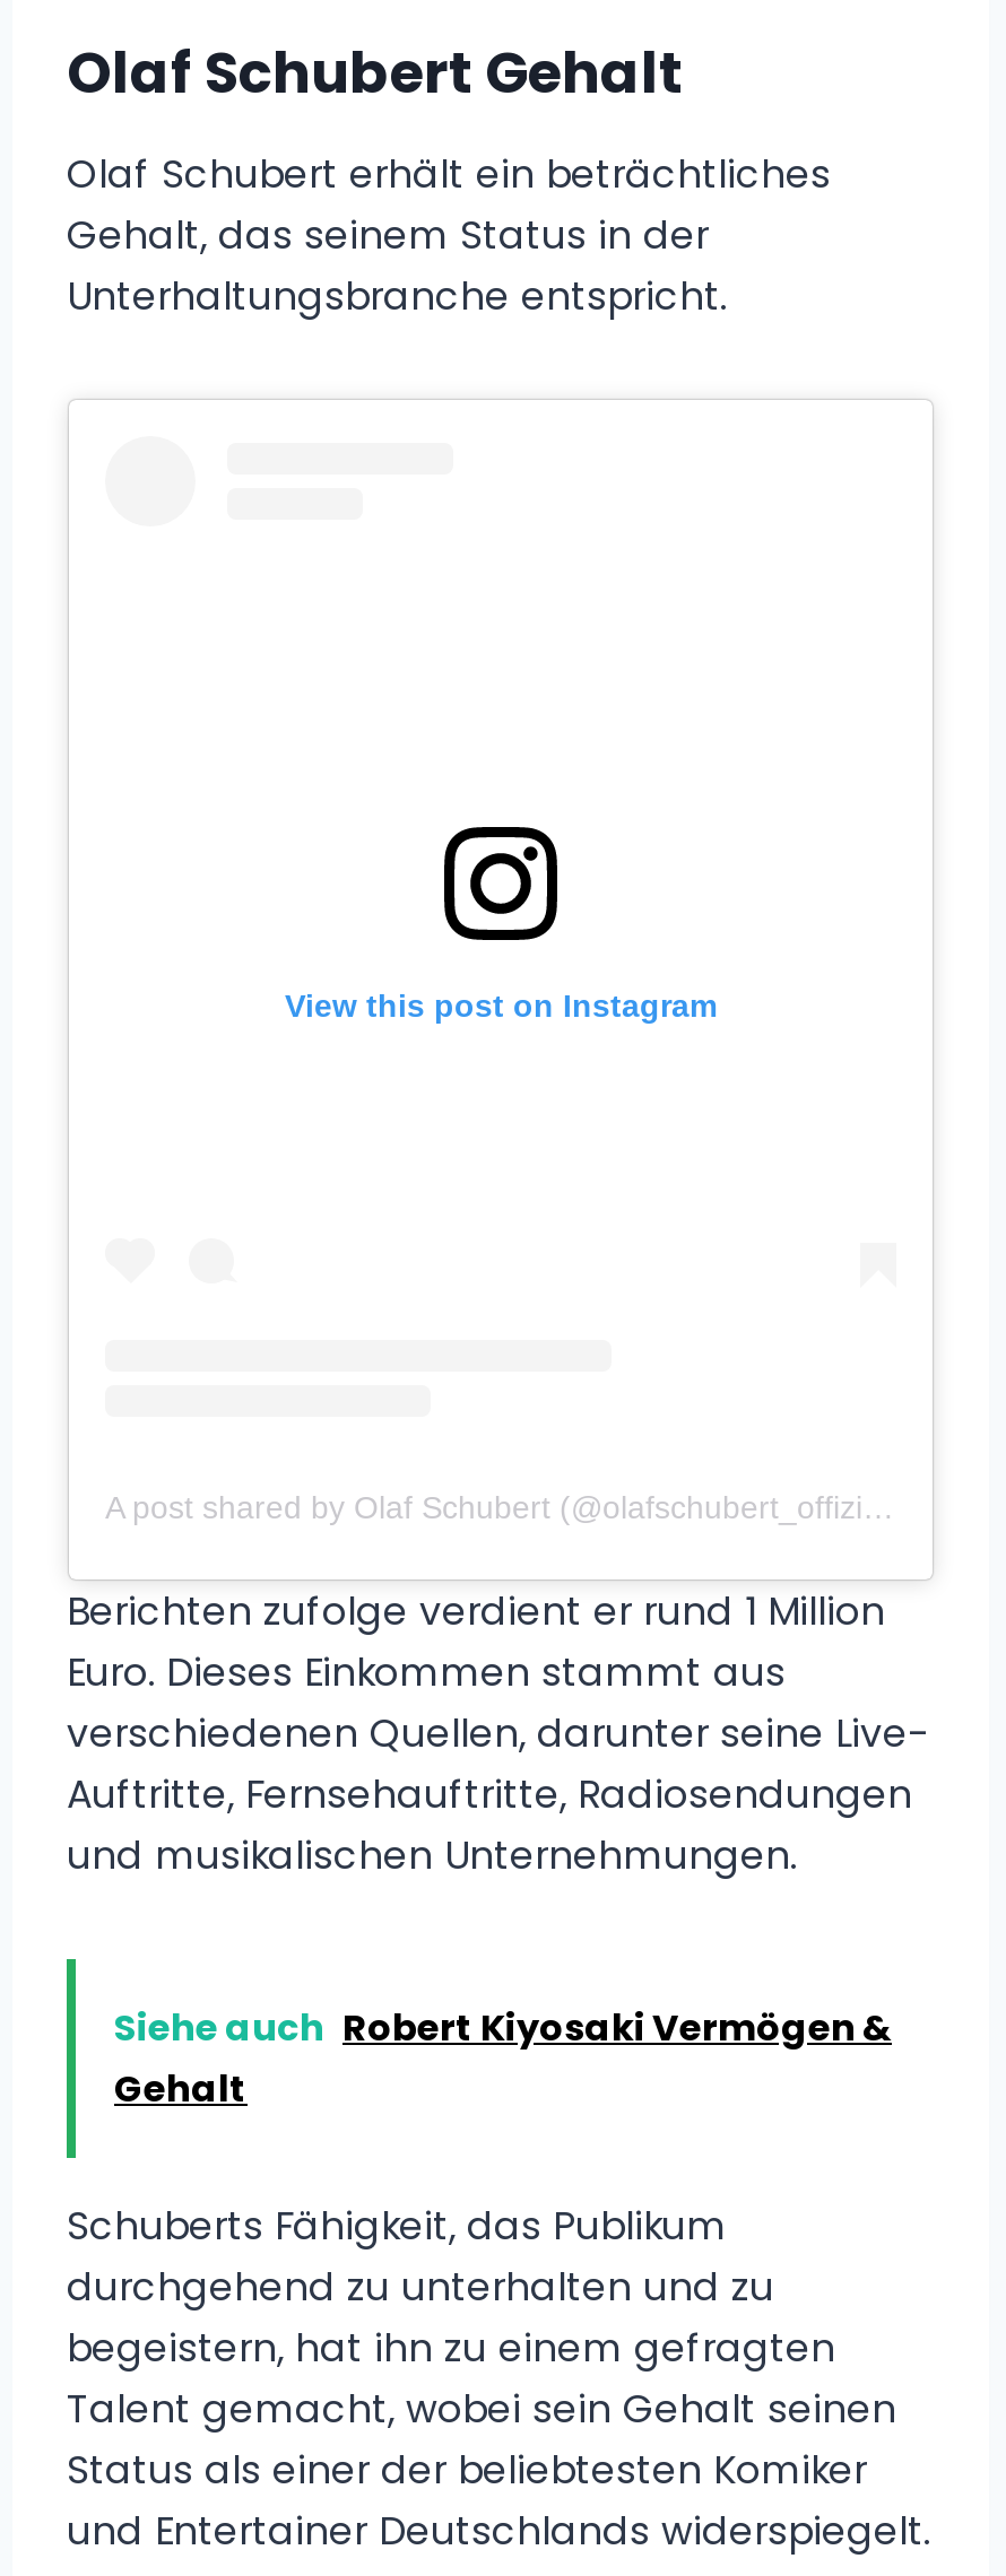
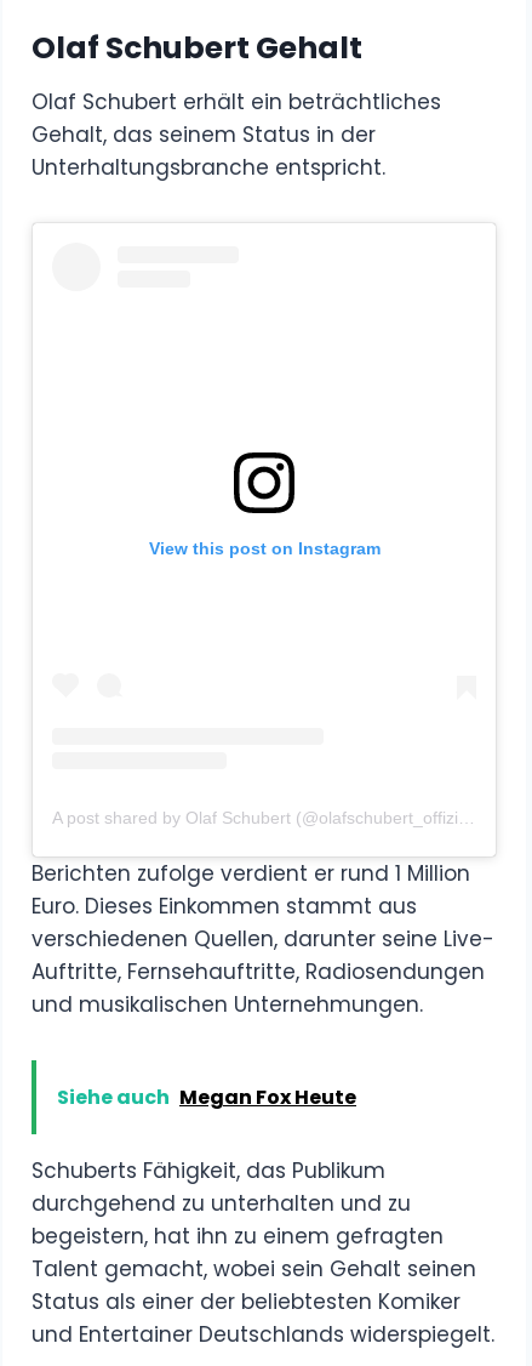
[114,2002,892,2115] Siehe auch Robert Kiyosaki Vermögen & | Gehalt -> [57,1083,356,1111] Siehe auch Megan Fox Heute

